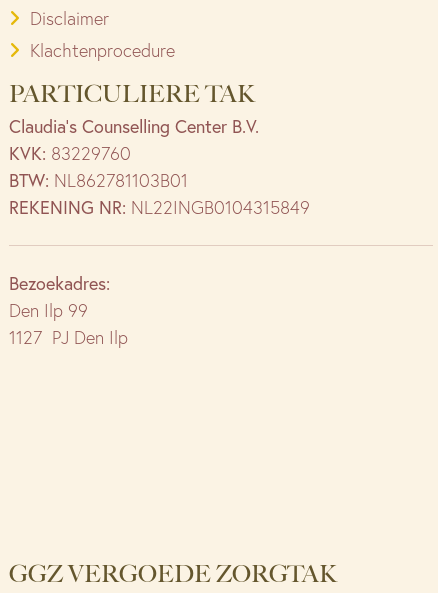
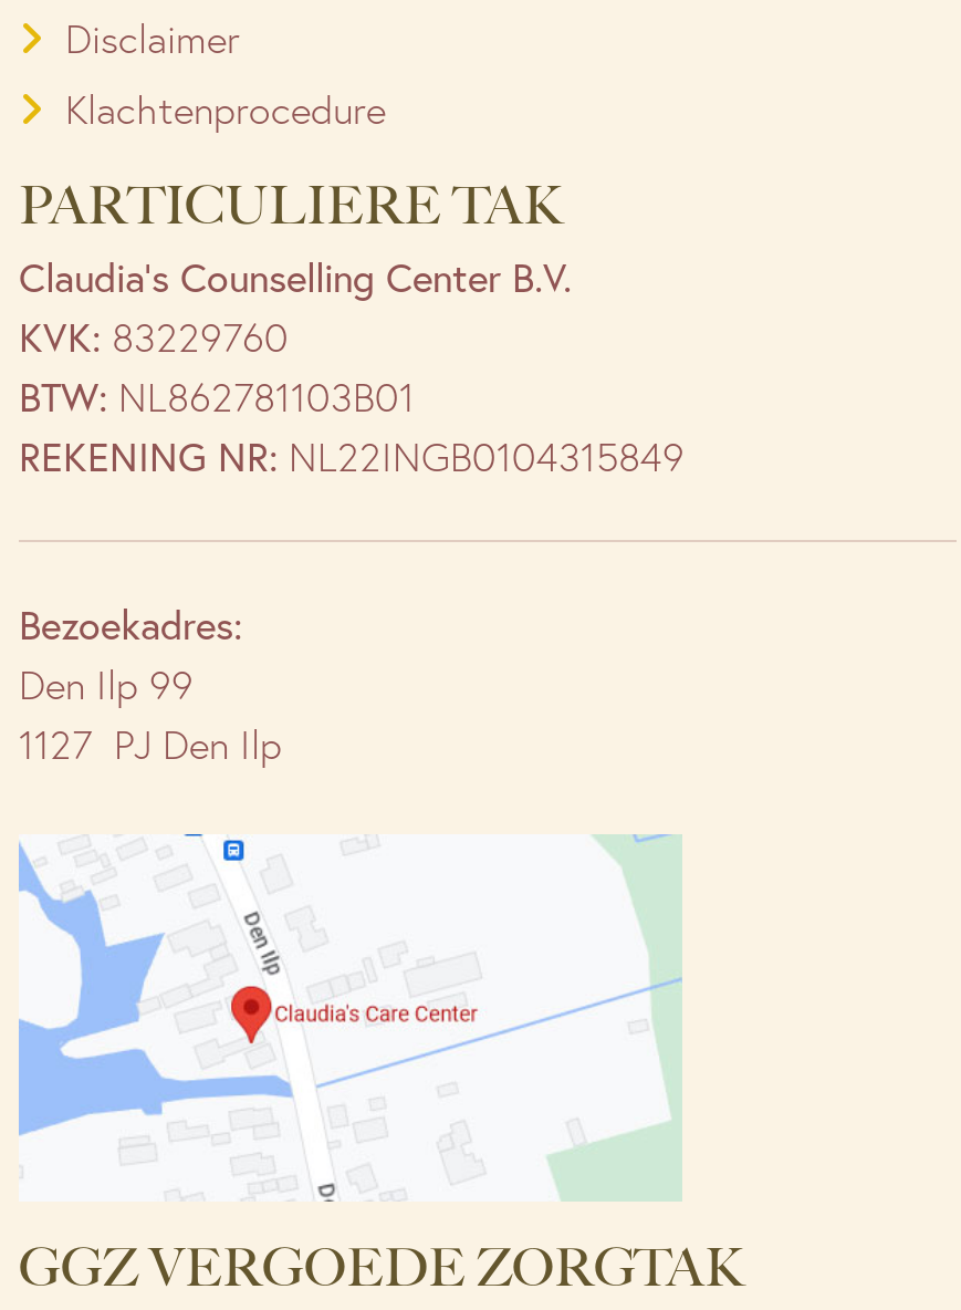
none -> [17,832,685,1204] [image]

